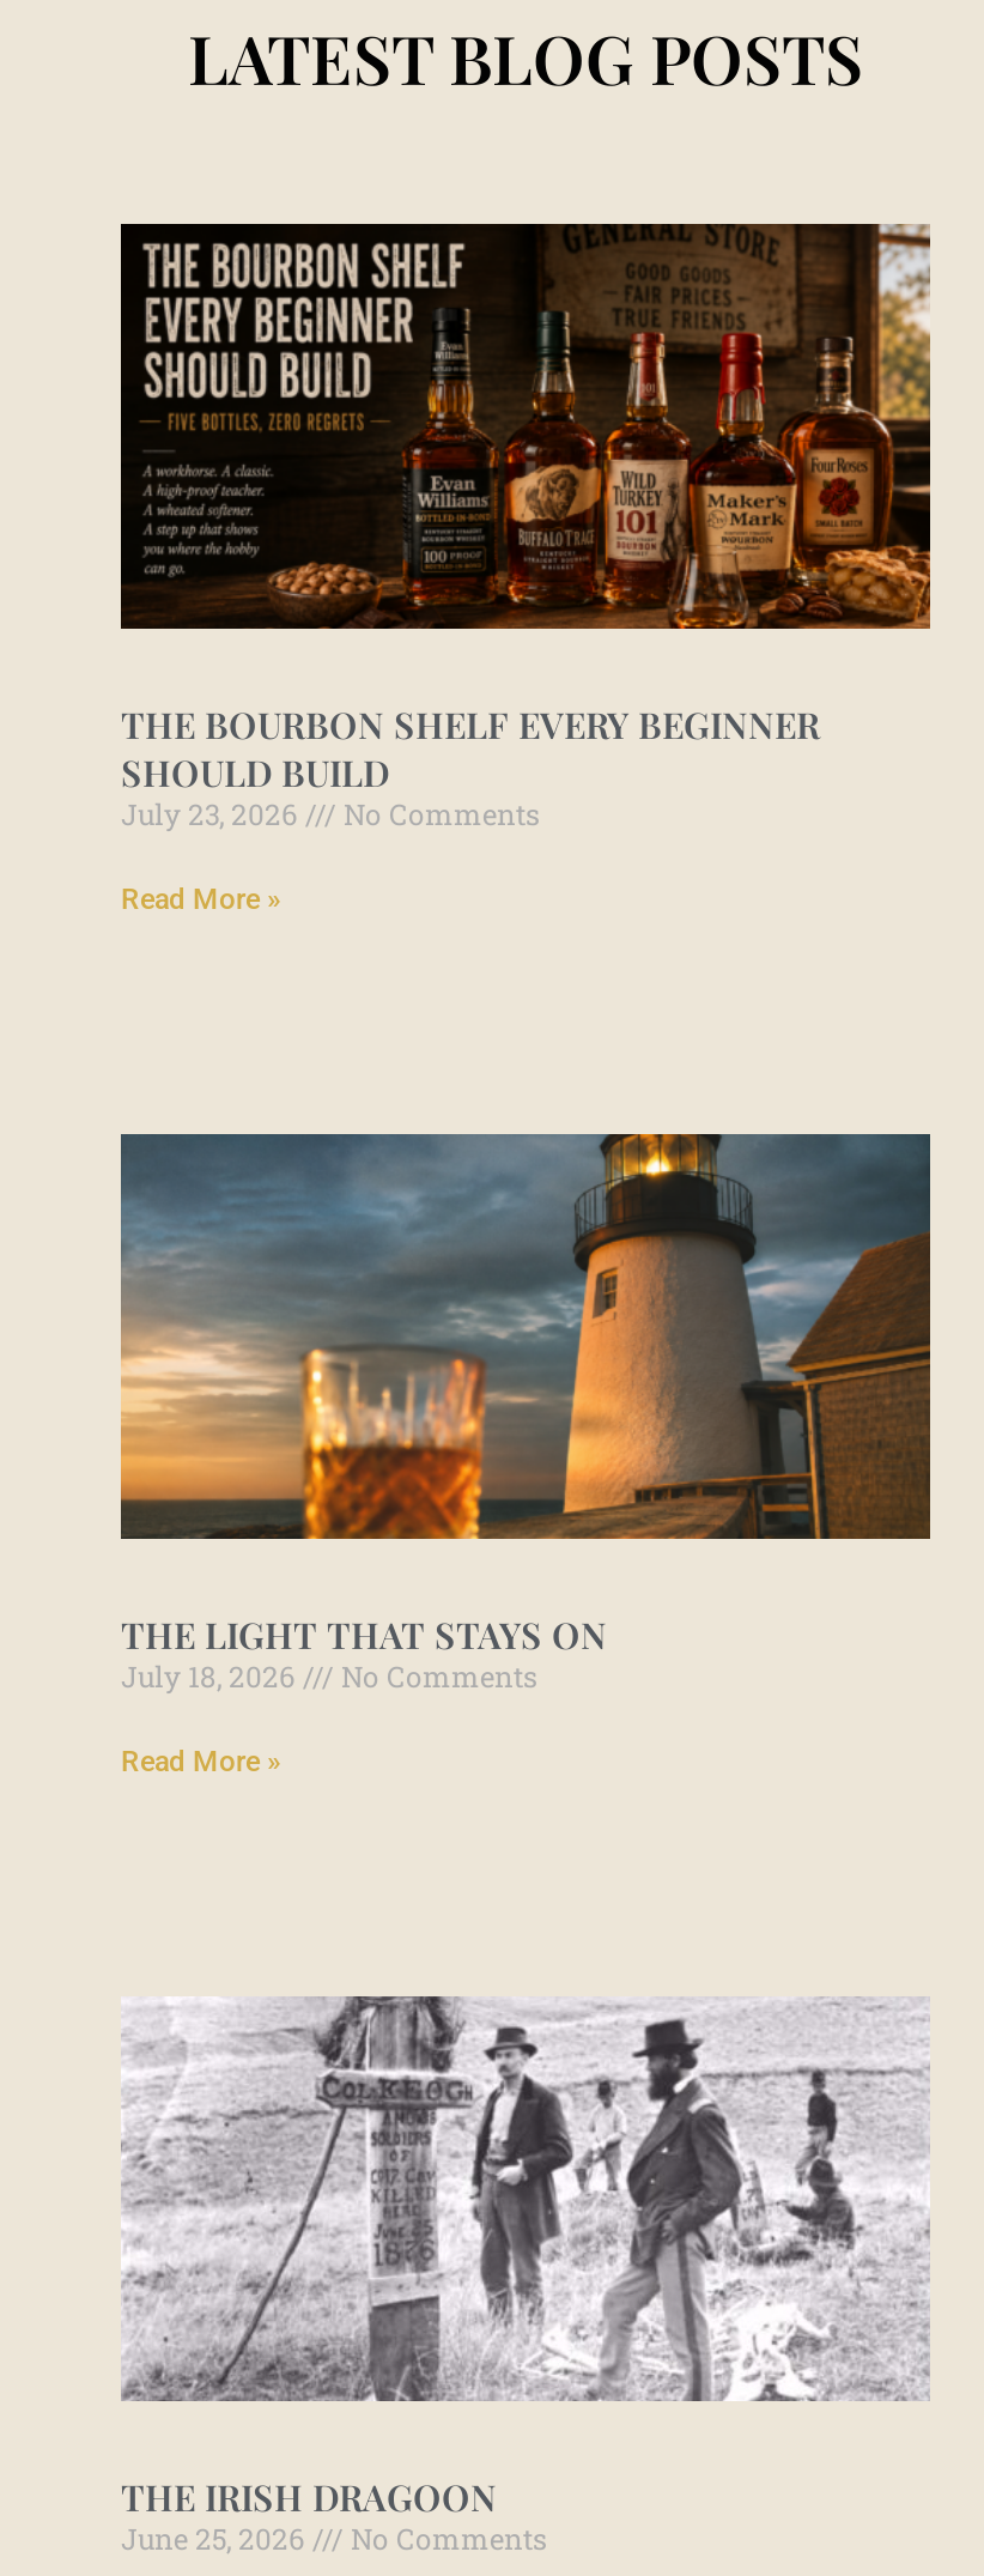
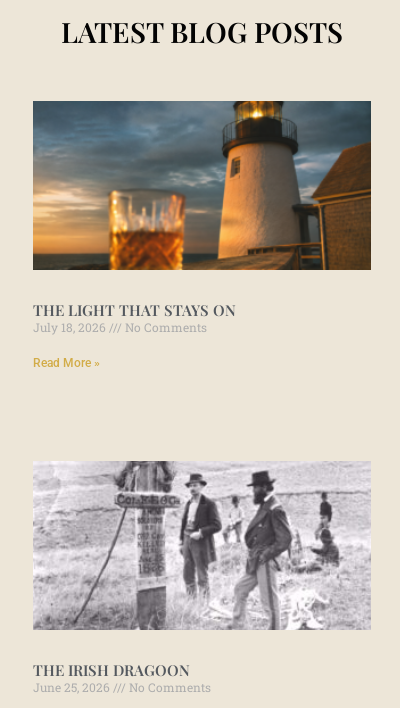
[119,222,933,916] [image] | THE BOURBON SHELF EVERY BEGINNER | SHOULD BUILD | July 23, 2026 | No Comments | Read More » -> none

